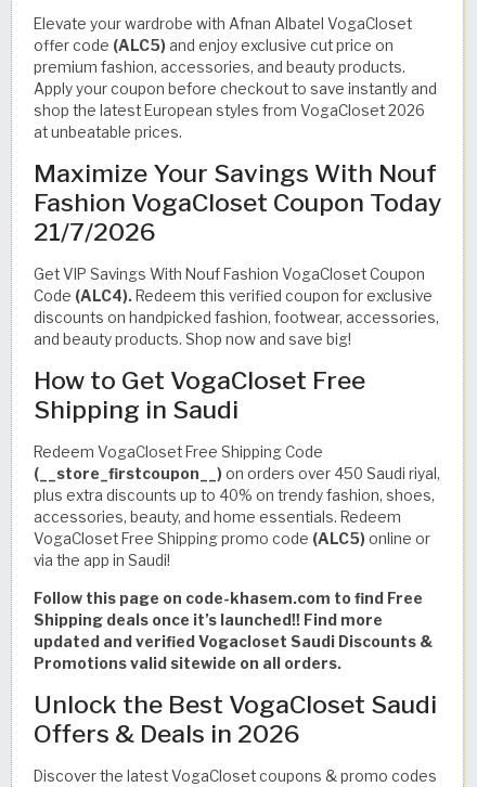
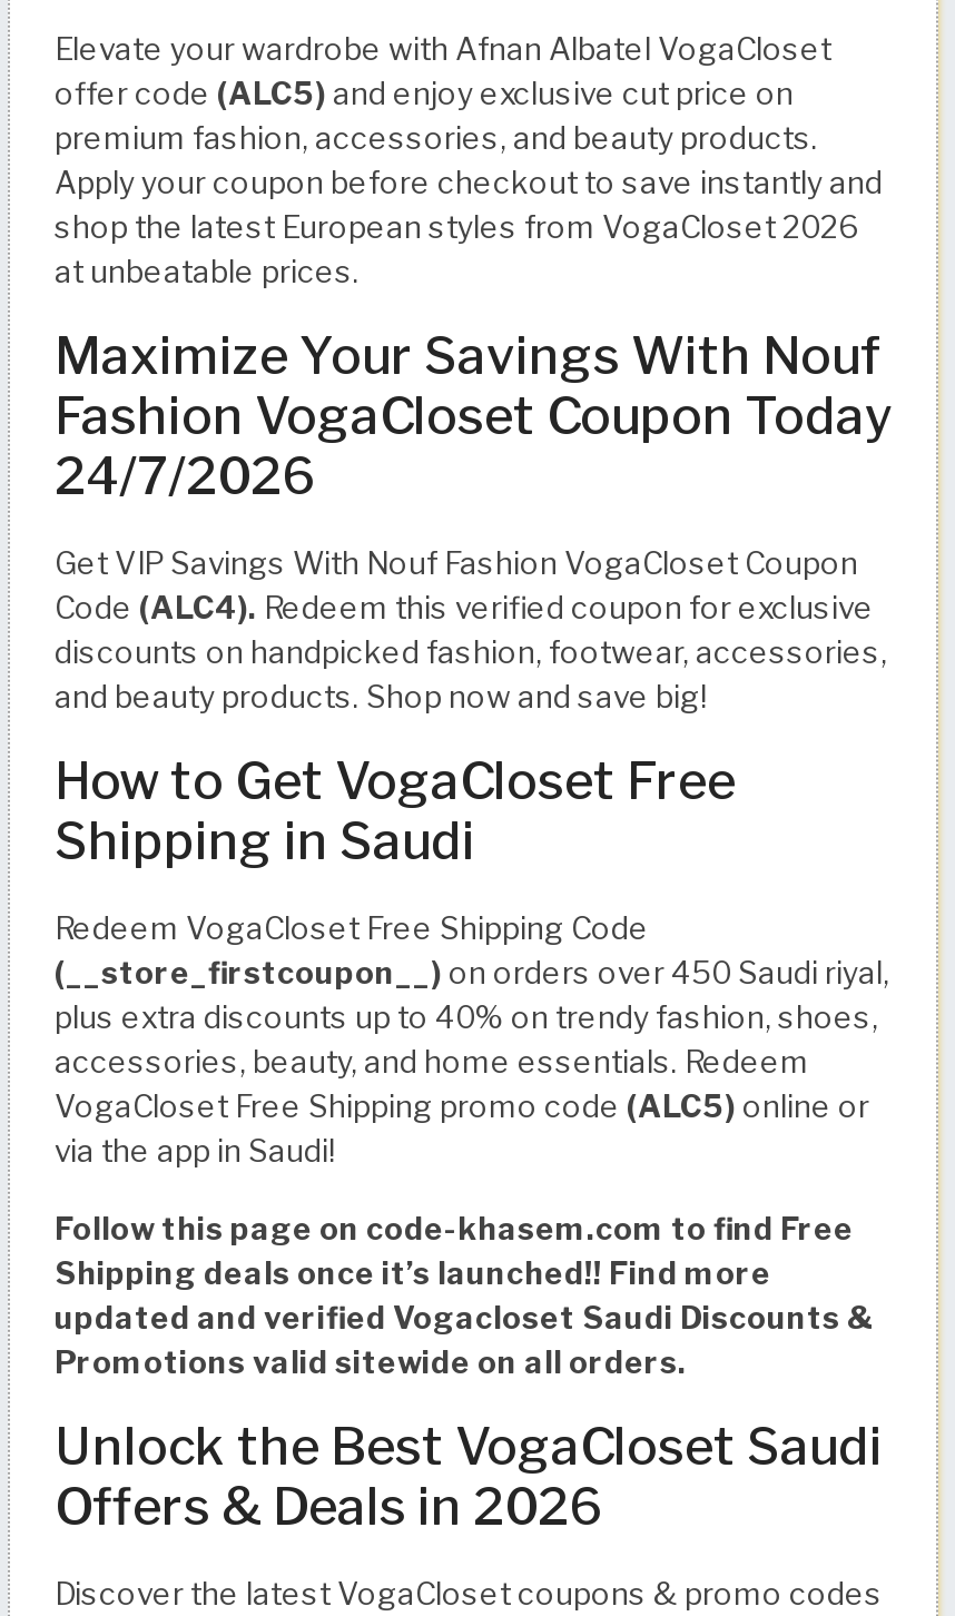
[34,217,156,247] 21/7/2026 -> [55,445,315,507] 24/7/2026

